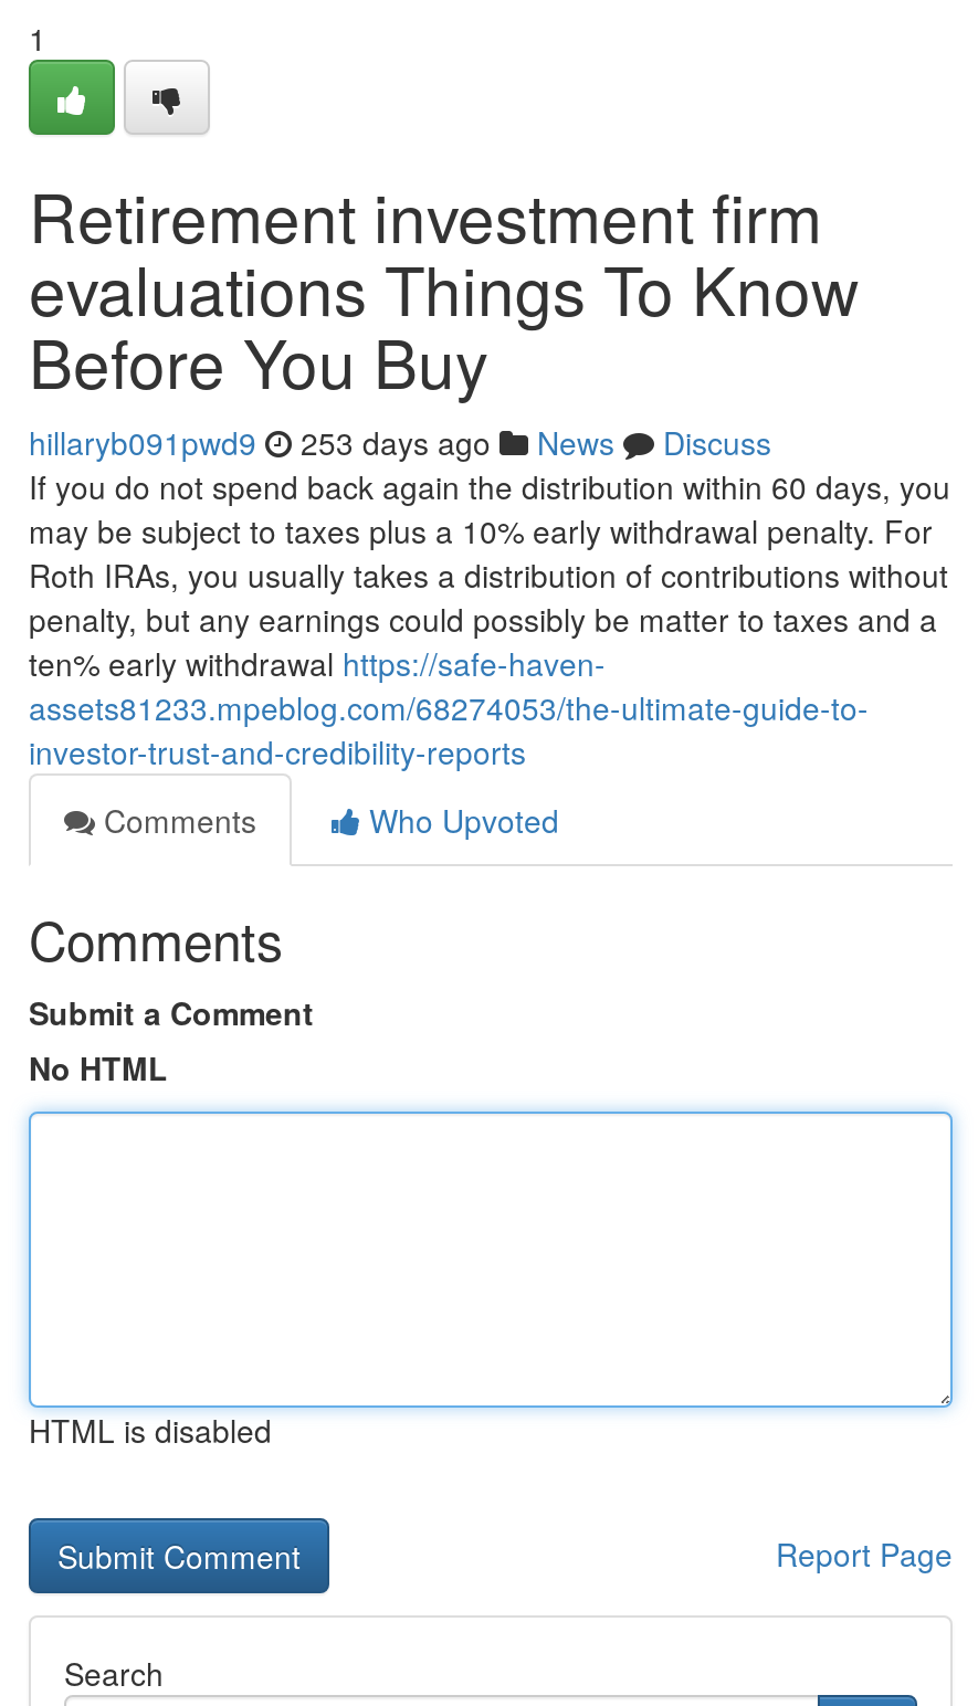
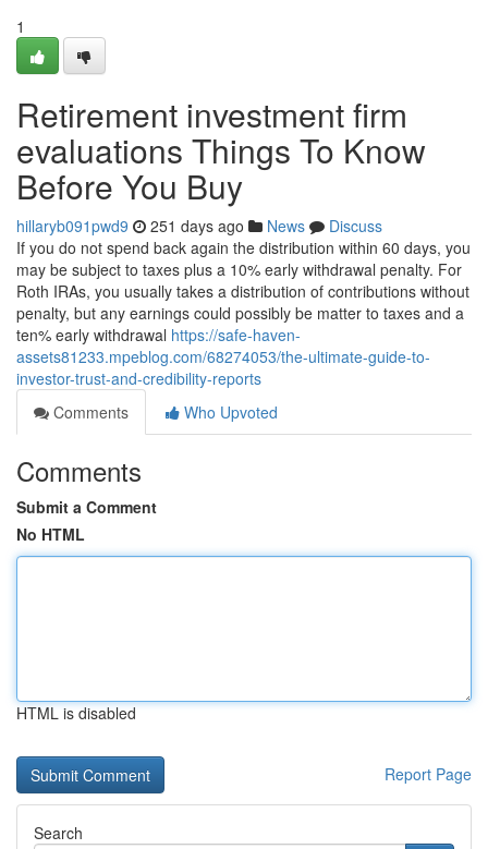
[29,420,771,464] hillaryb091pwd9 253 days ago News Discuss -> [16,215,382,236] hillaryb091pwd9 251 days ago News Discuss

